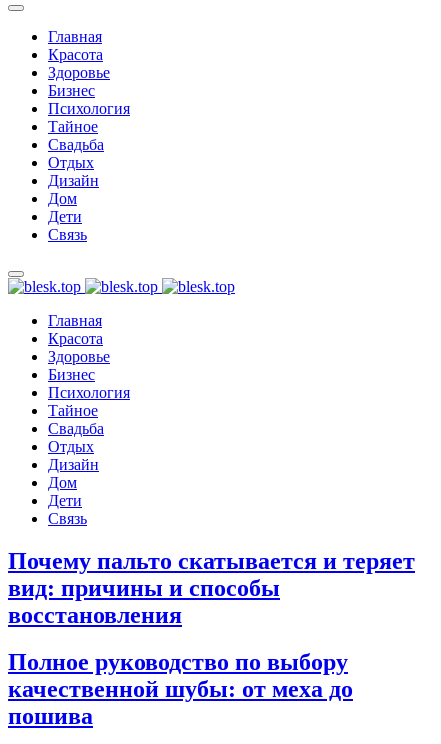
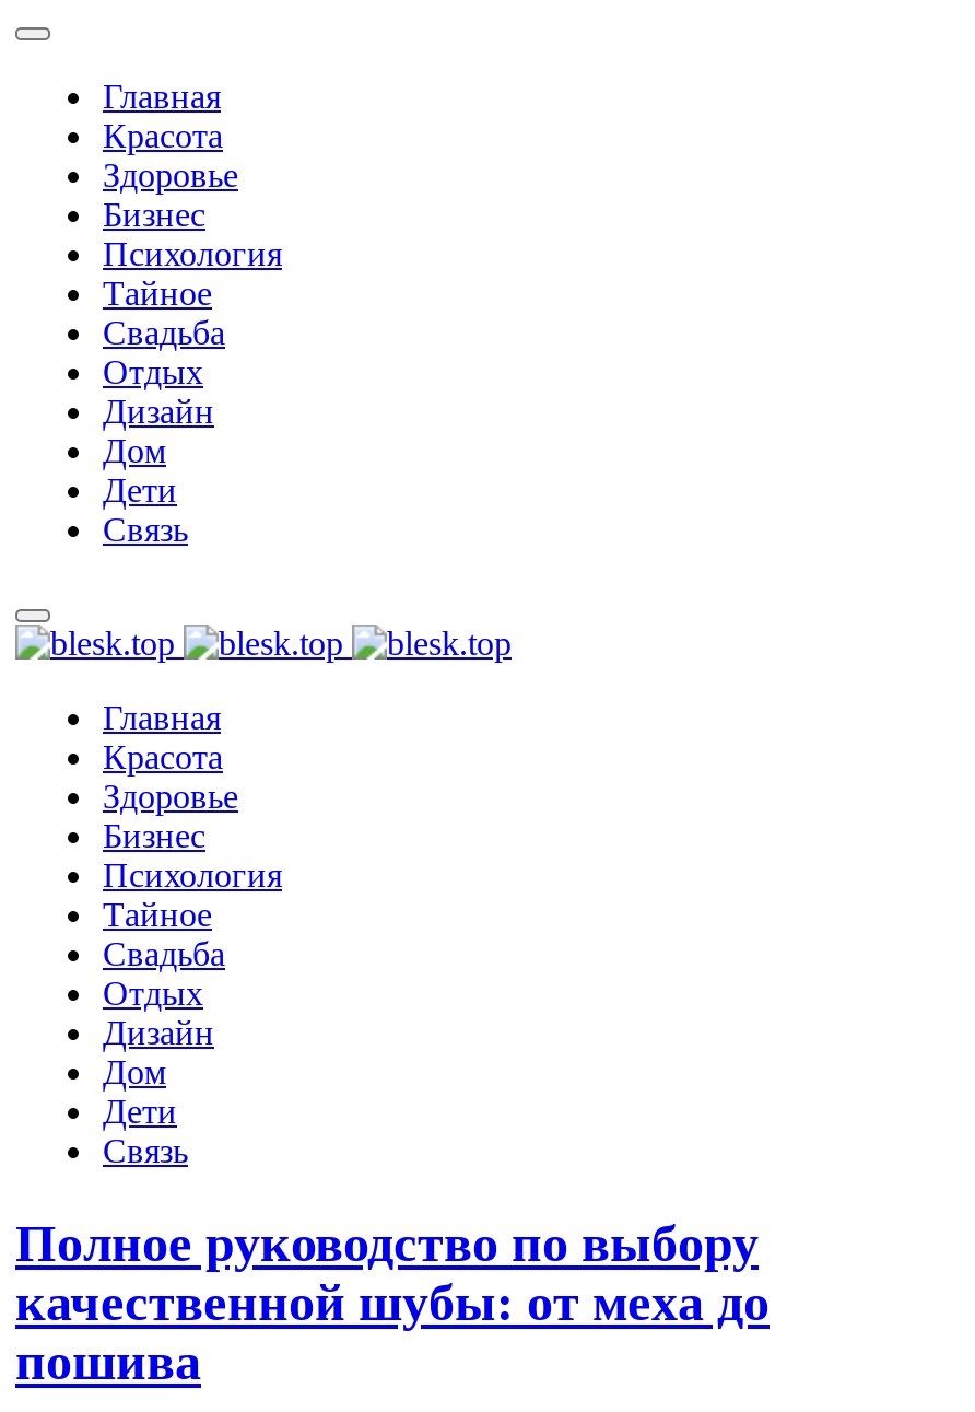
[8,548,415,628] Почему пальто скатывается и теряет | вид: причины и способы | восстановления -> none

